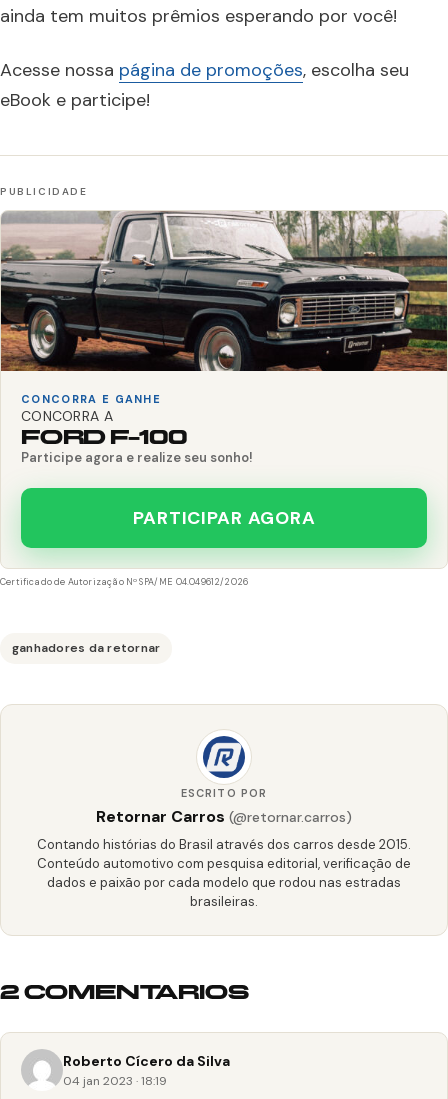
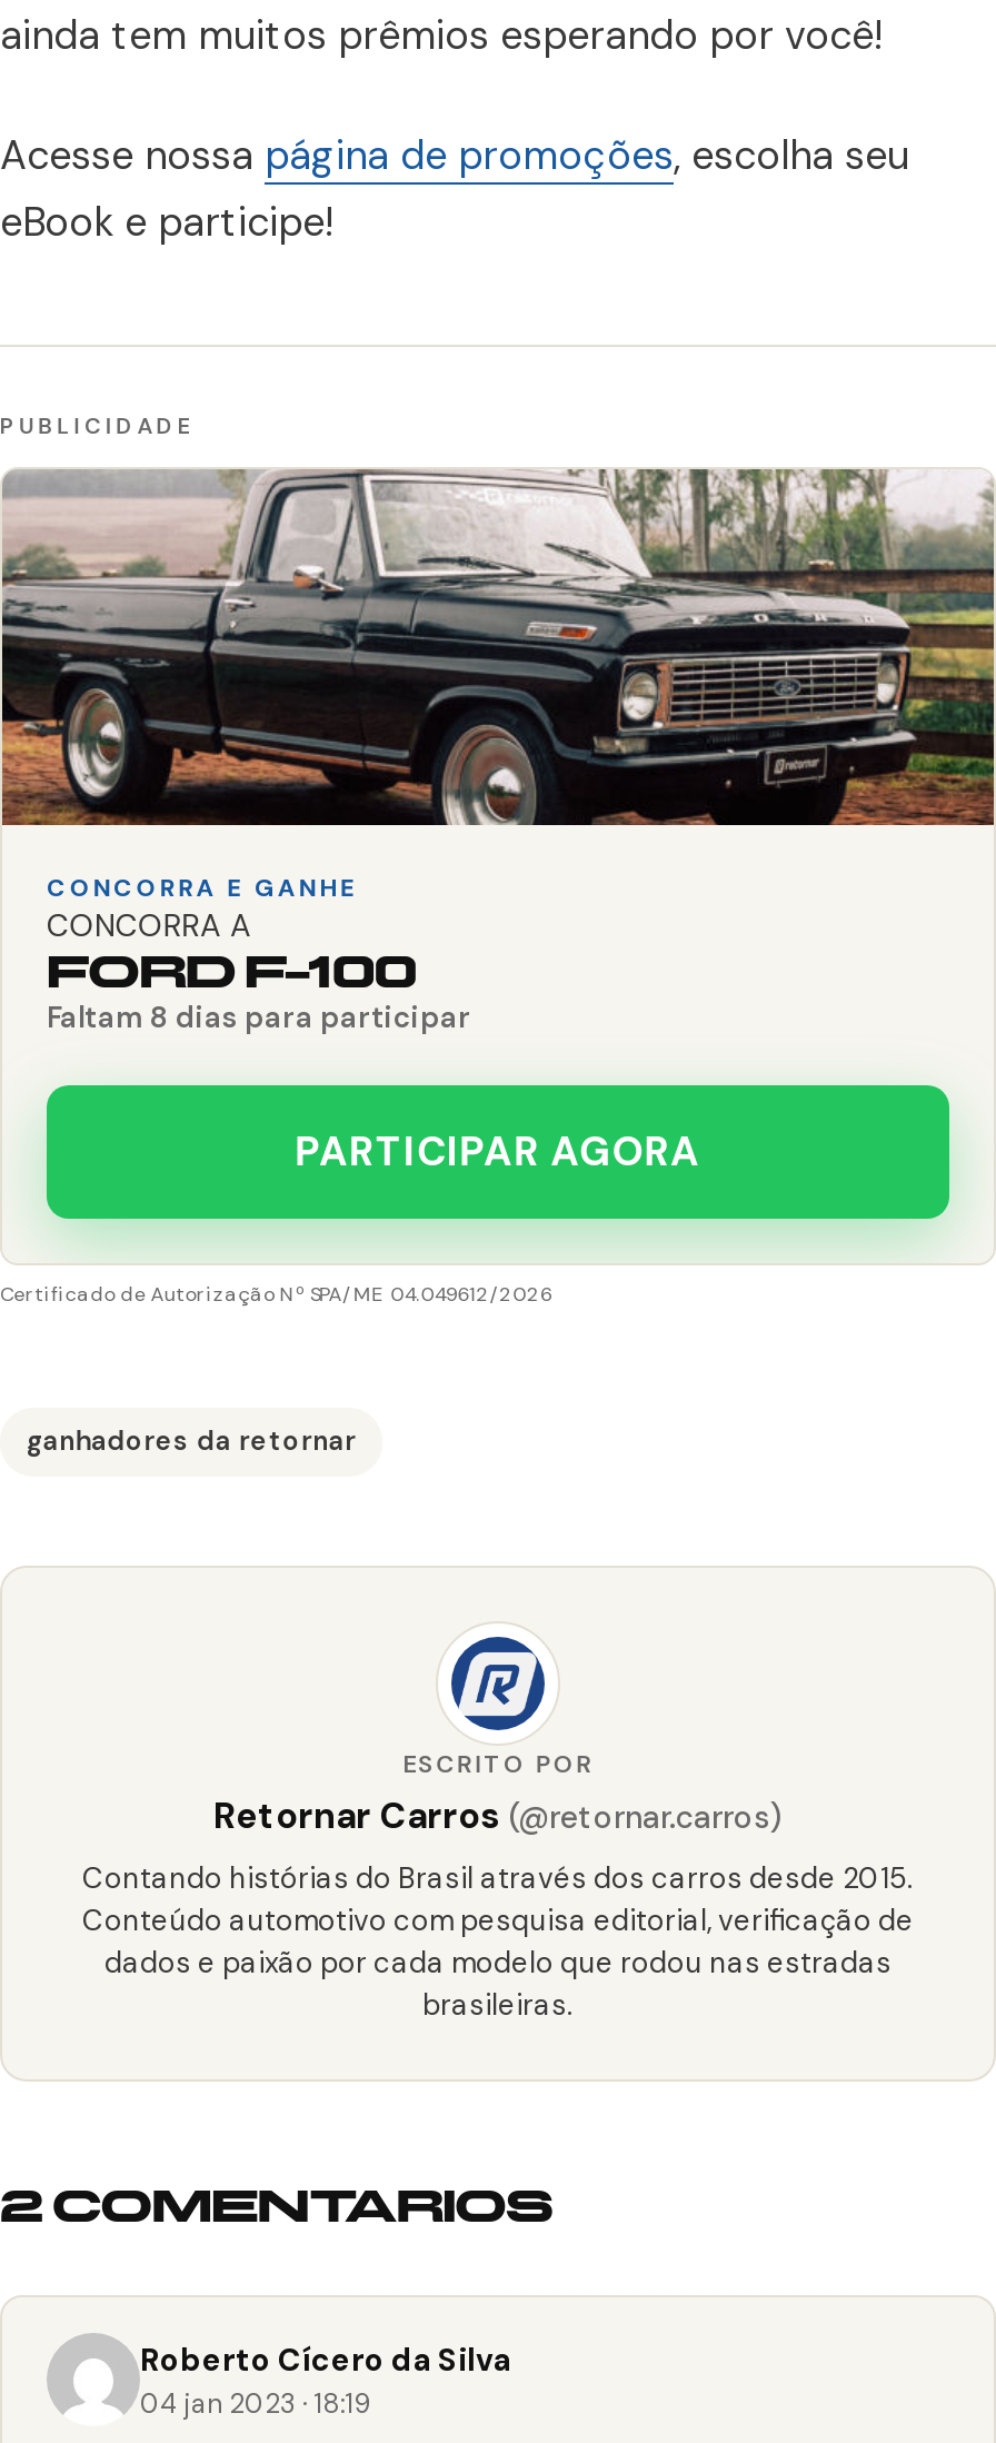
[21,449,253,466] Participe agora e realize seu sonho! -> [47,998,471,1036] Faltam 8 dias para participar

